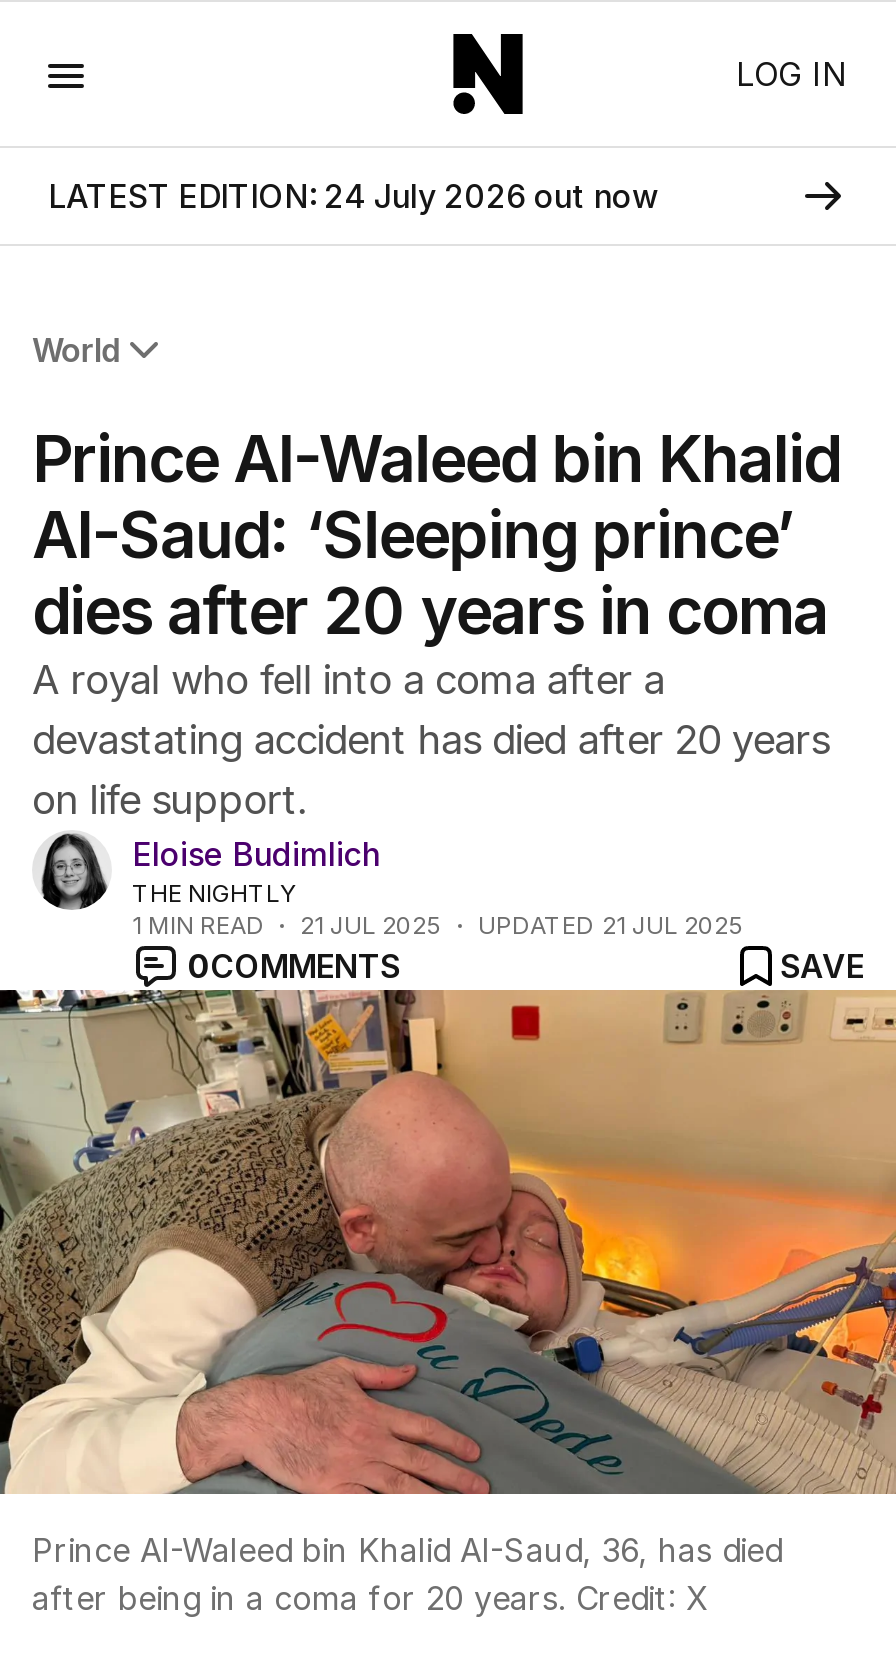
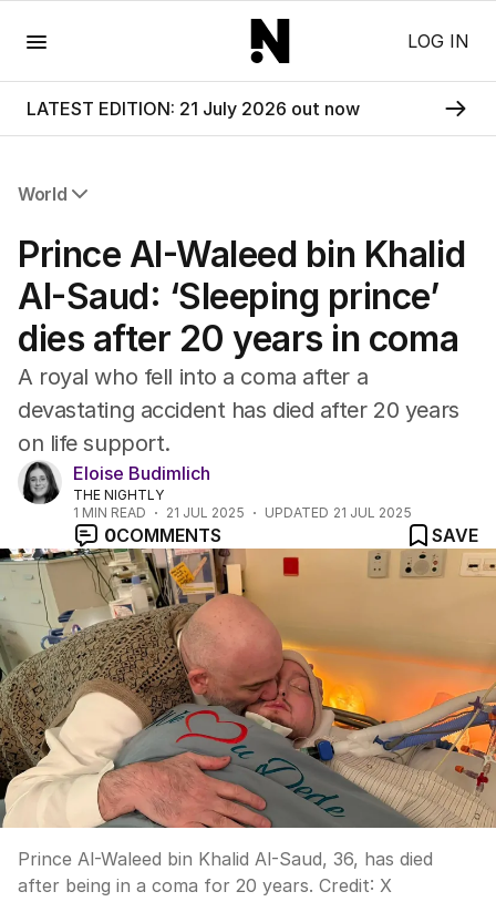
[48,176,658,216] LATEST EDITION: 24 July 2026 out now -> [27,98,360,120] LATEST EDITION: 21 July 2026 out now

